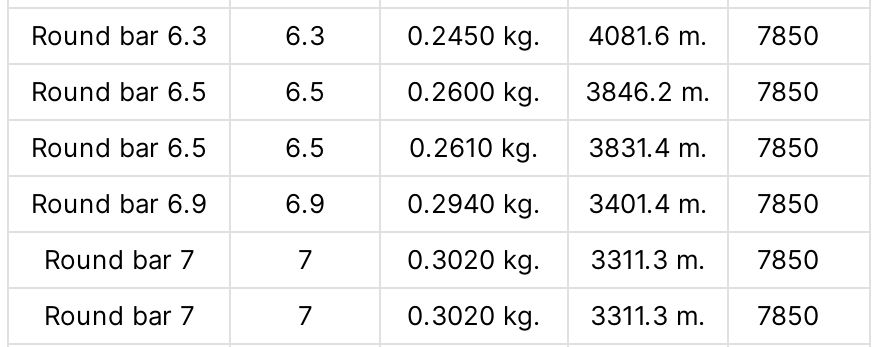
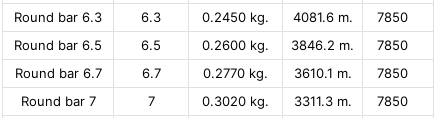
[31,130,819,274] Round bar 6.5 | 6.5 | 0.2610 kg. | 3831.4 m. | 7850 | Round bar 6.9 | 6.9 | 0.2940 kg. | 3401.4 m. | 7850 | Round bar 7 | 7 | 0.3020 kg. | 3311.3 m. -> [14,65,351,81] Round bar 6.7 | 6.7 | 0.2770 kg. | 3610.1 m.

